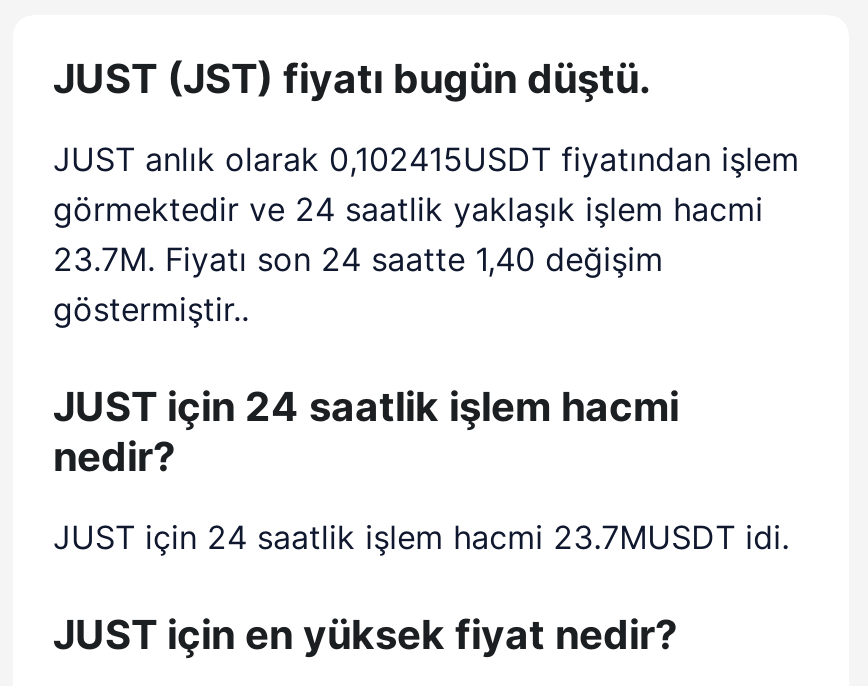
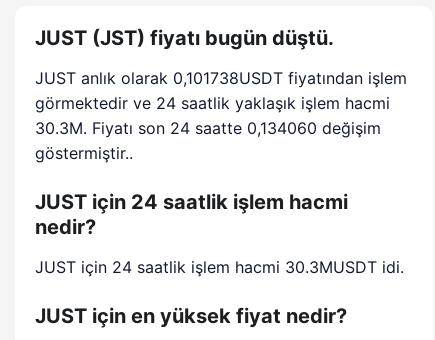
[53,139,799,179] JUST anlık olarak 0,102415USDT fiyatından işlem -> [35,68,407,88] JUST anlık olarak 0,101738USDT fiyatından işlem
[53,239,663,279] 23.7M. Fiyatı son 24 saatte 1,40 değişim -> [35,118,381,138] 30.3M. Fiyatı son 24 saatte 0,134060 değişim
[53,517,789,557] JUST için 24 saatlik işlem hacmi 23.7MUSDT idi. -> [35,257,404,277] JUST için 24 saatlik işlem hacmi 30.3MUSDT idi.

